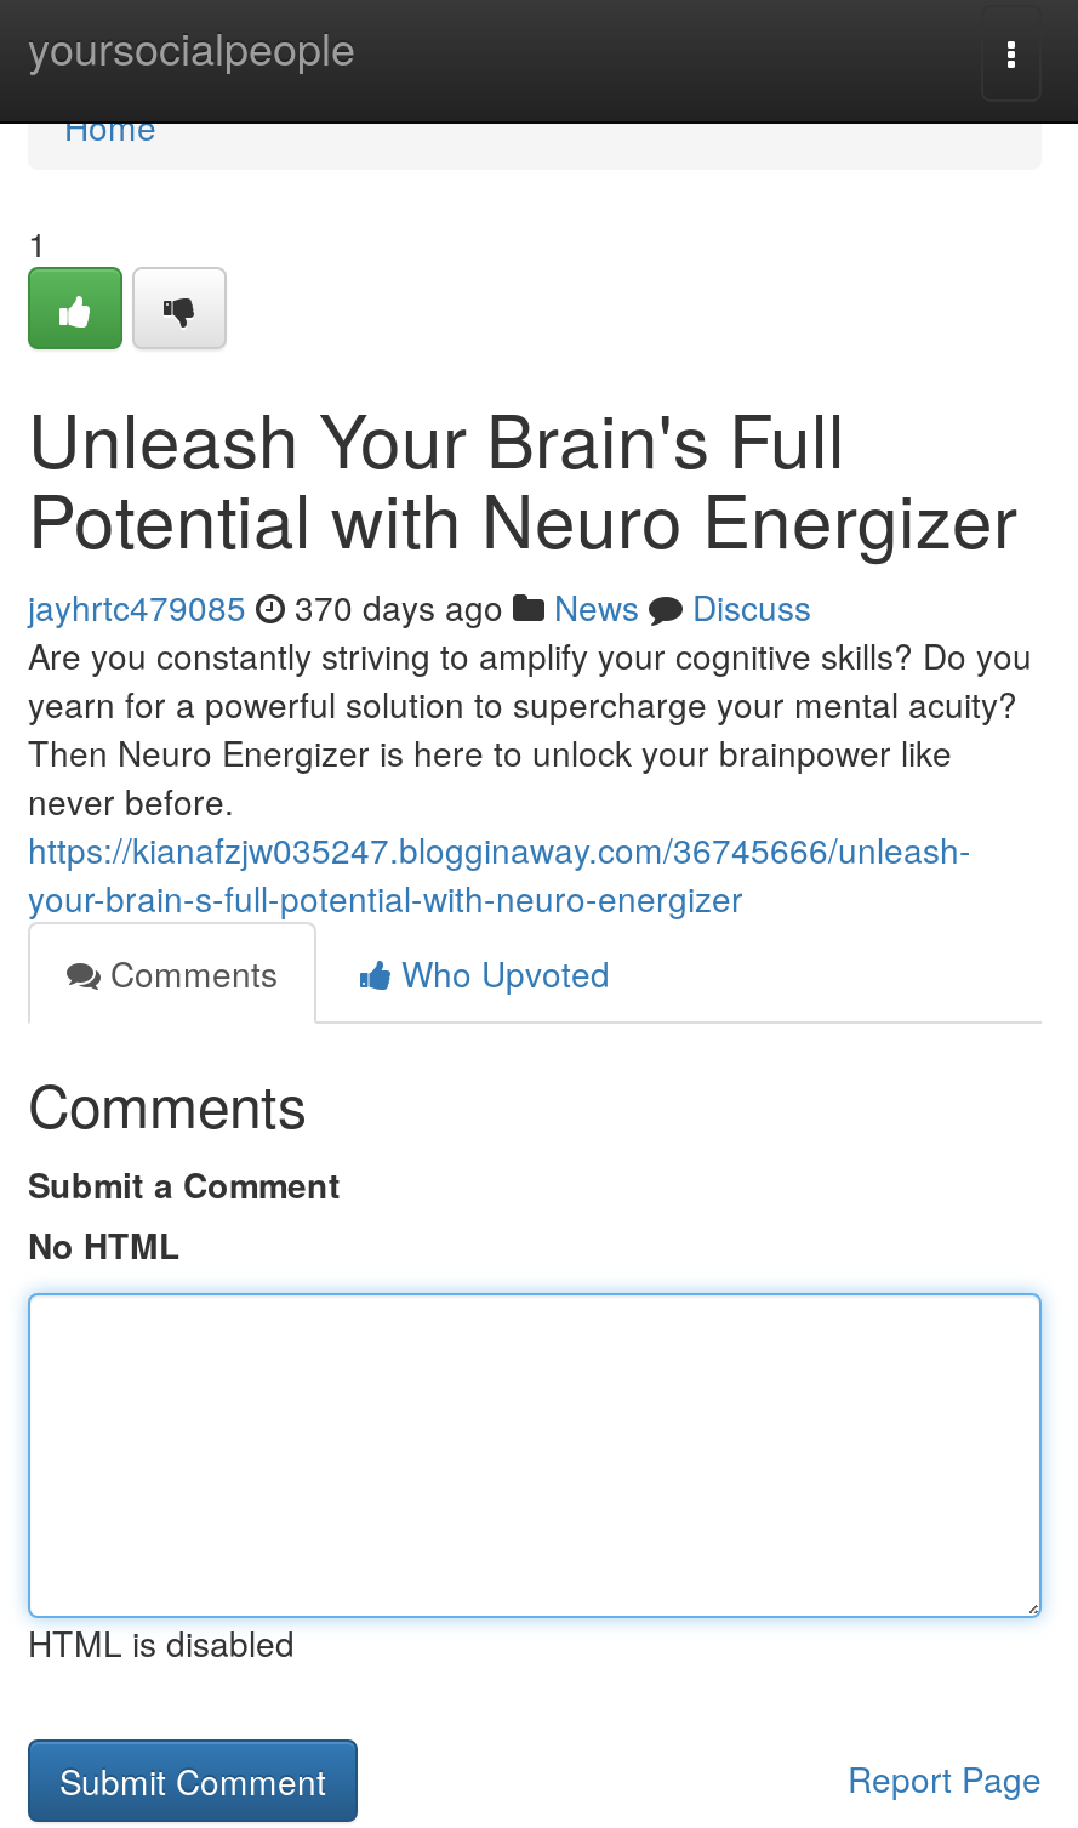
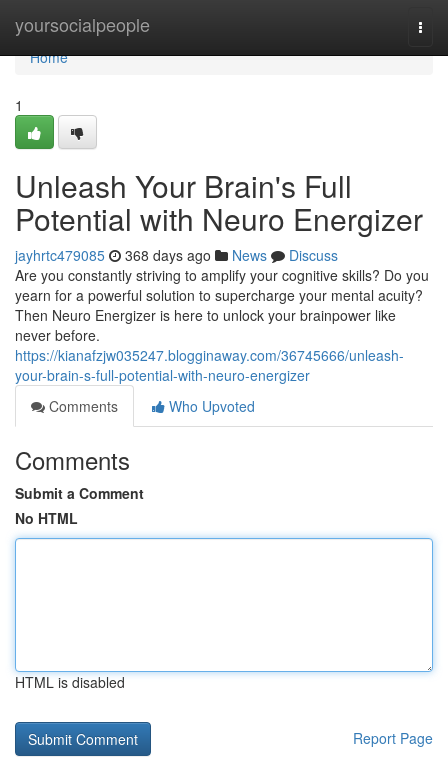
[28,582,811,631] jayhrtc479085 370 days ago News Discuss -> [15,245,338,265] jayhrtc479085 368 days ago News Discuss

